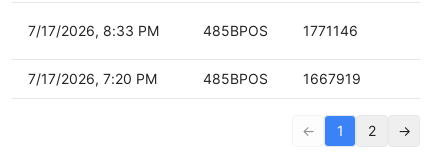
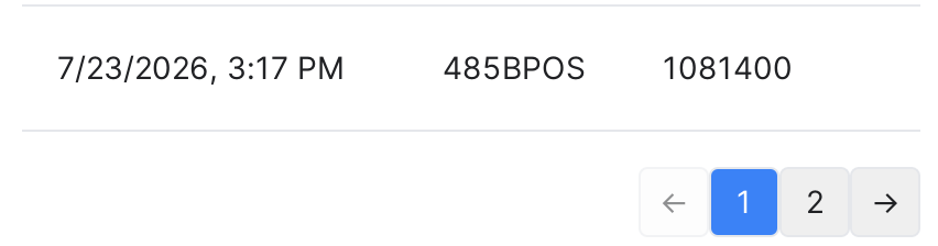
[28,22,159,39] 7/17/2026, 8:33 PM -> [57,48,343,86] 7/23/2026, 3:17 PM
[28,22,361,87] 1771146 | 7/17/2026, 7:20 PM | 485BPOS | 1667919 -> [663,48,793,86] 1081400

